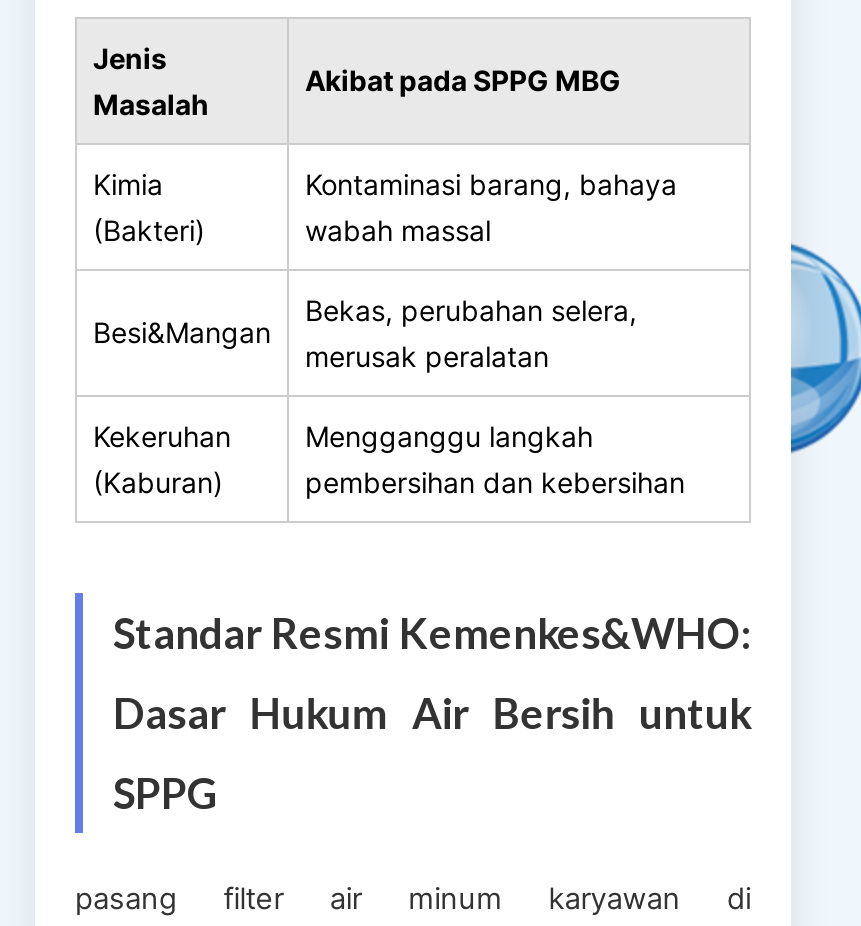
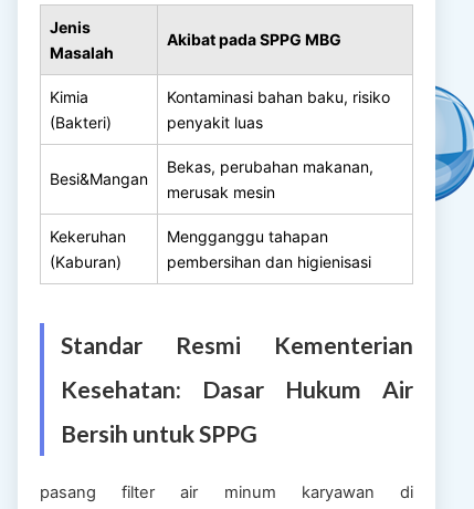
[305,167,677,247] Kontaminasi barang, bahaya | wabah massal -> [167,87,390,132] Kontaminasi bahan baku, risiko | penyakit luas
[789,165,855,455] [image] -> [434,85,471,245] [image]
[305,293,637,327] Bekas, perubahan selera, -> [167,157,373,176] Bekas, perubahan makanan,
[305,339,549,373] merusak peralatan -> [167,183,275,201] merusak mesin
[305,419,685,499] Mengganggu langkah | pembersihan dan kebersihan -> [167,227,371,271] Mengganggu tahapan | pembersihan dan higienisasi
[113,607,751,657] Standar Resmi Kemenkes&WHO: -> [61,331,413,359] Standar Resmi Kementerian
[113,687,751,737] Dasar Hukum Air Bersih untuk -> [61,375,413,403] Kesehatan: Dasar Hukum Air
[113,767,219,817] SPPG -> [61,419,257,447] Bersih untuk SPPG

